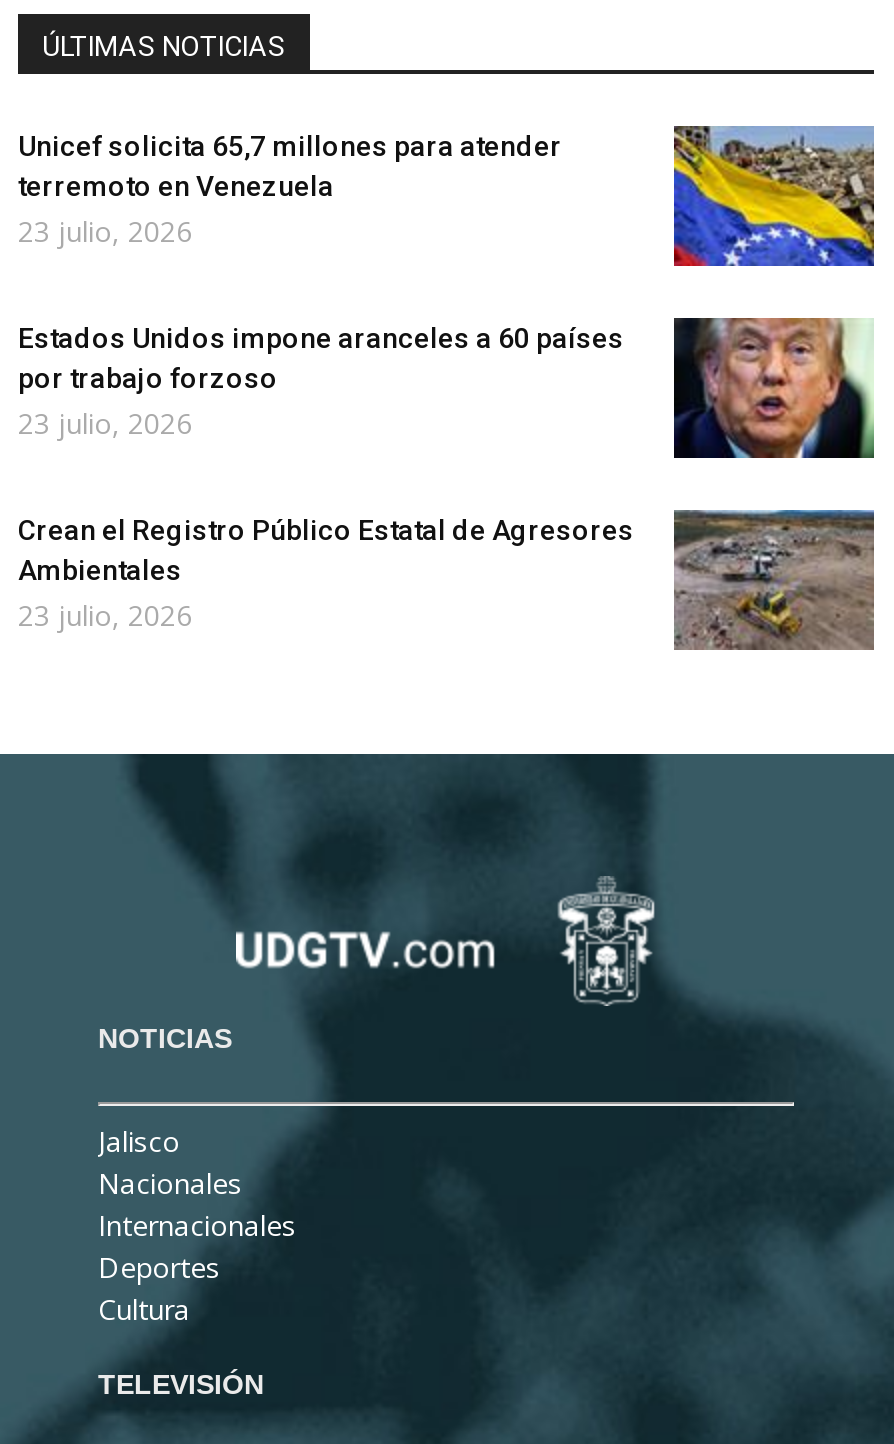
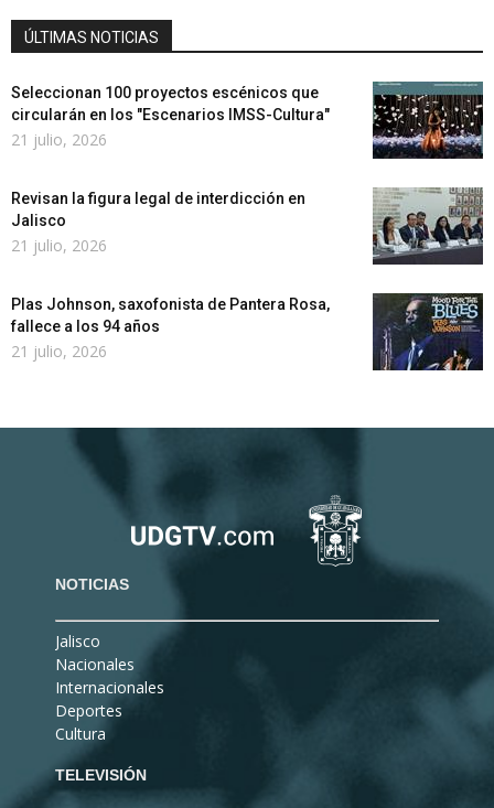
[18,130,562,250] Unicef solicita 65,7 millones para atender | terremoto en Venezuela | 23 julio, 2026 -> [11,84,330,150] Seleccionan 100 proyectos escénicos que | circularán en los "Escenarios IMSS-Cultura" | 21 julio, 2026
[672,126,876,268] [image] -> [372,82,484,160] [image]
[18,322,624,442] Estados Unidos impone aranceles a 60 países | por trabajo forzoso | 23 julio, 2026 -> [11,190,305,256] Revisan la figura legal de interdicción en | Jalisco | 21 julio, 2026
[674,316,876,460] [image] -> [372,187,484,266] [image]
[18,508,876,652] [image] | Crean el Registro Público Estatal de Agresores | Ambientales | 23 julio, 2026 -> [11,292,484,371] [image] | Plas Johnson, saxofonista de Pantera Rosa, | fallece a los 94 años | 21 julio, 2026

